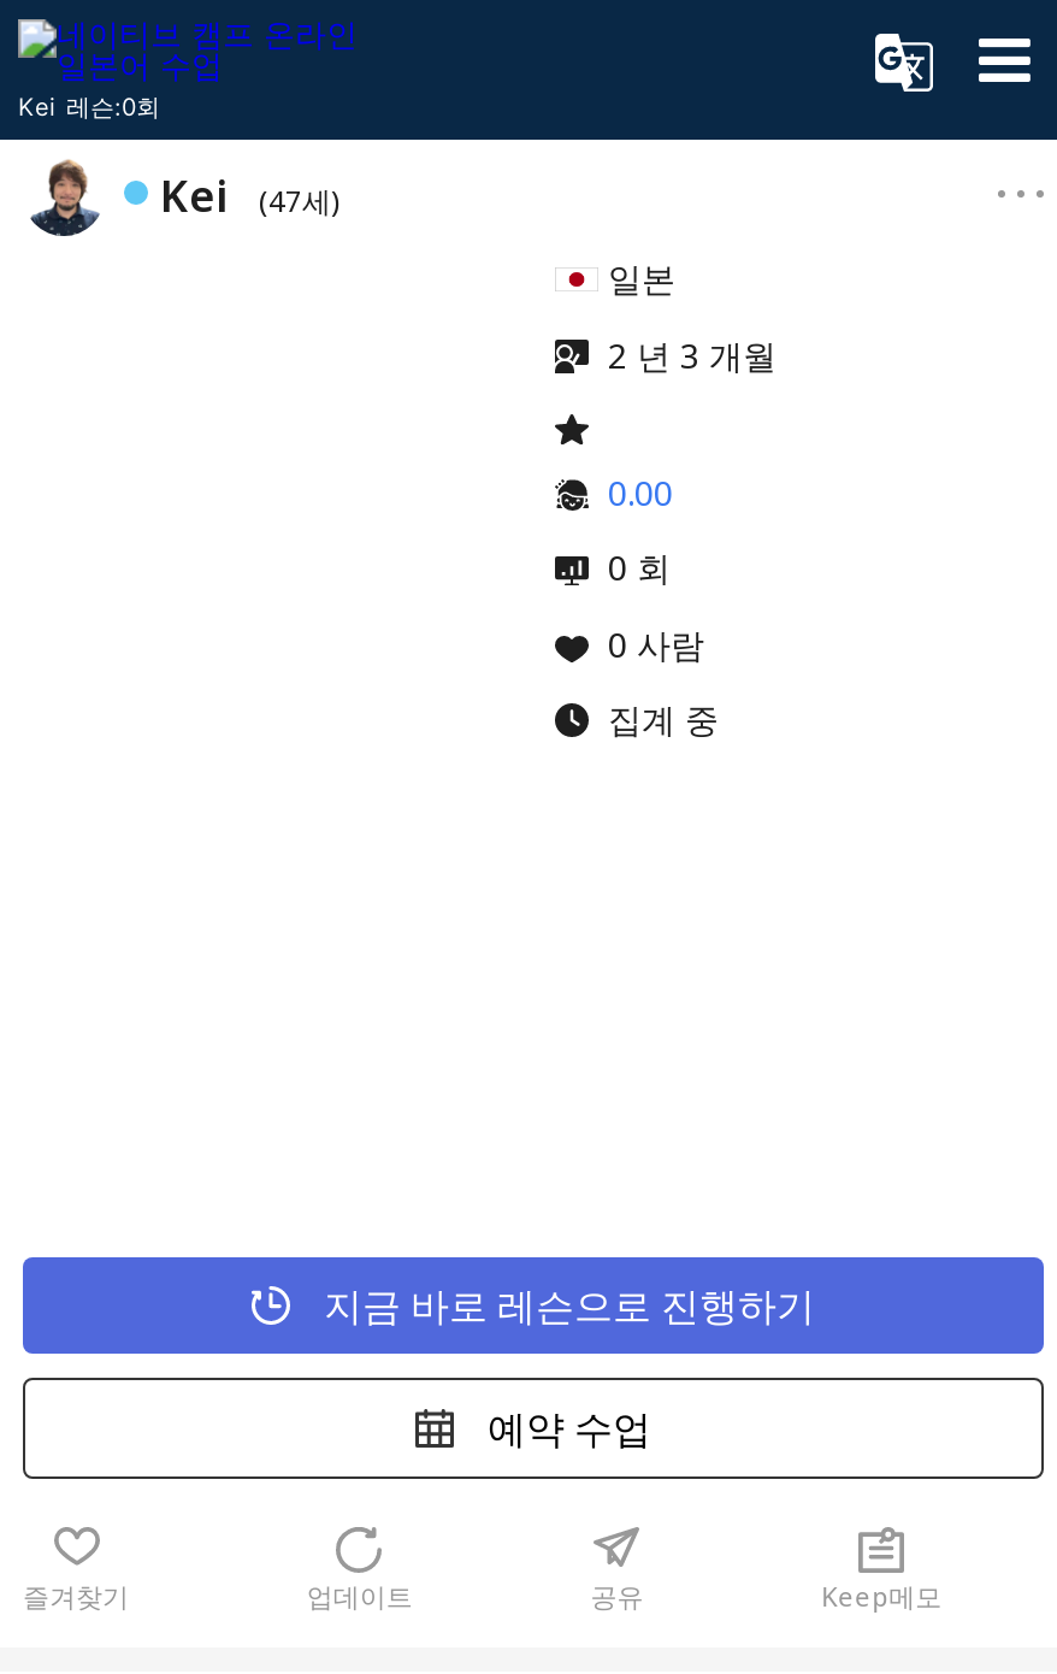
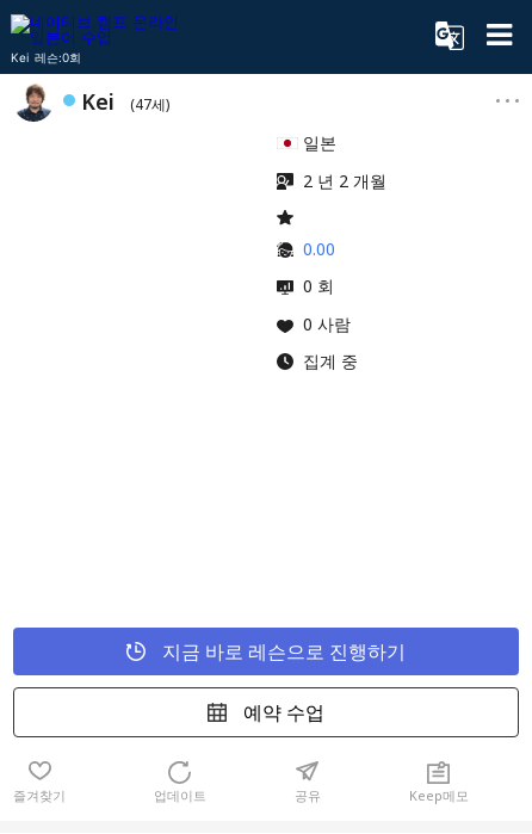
[608,332,776,378] 2 년 3 개월 -> [303,169,386,192] 2 년 2 개월

